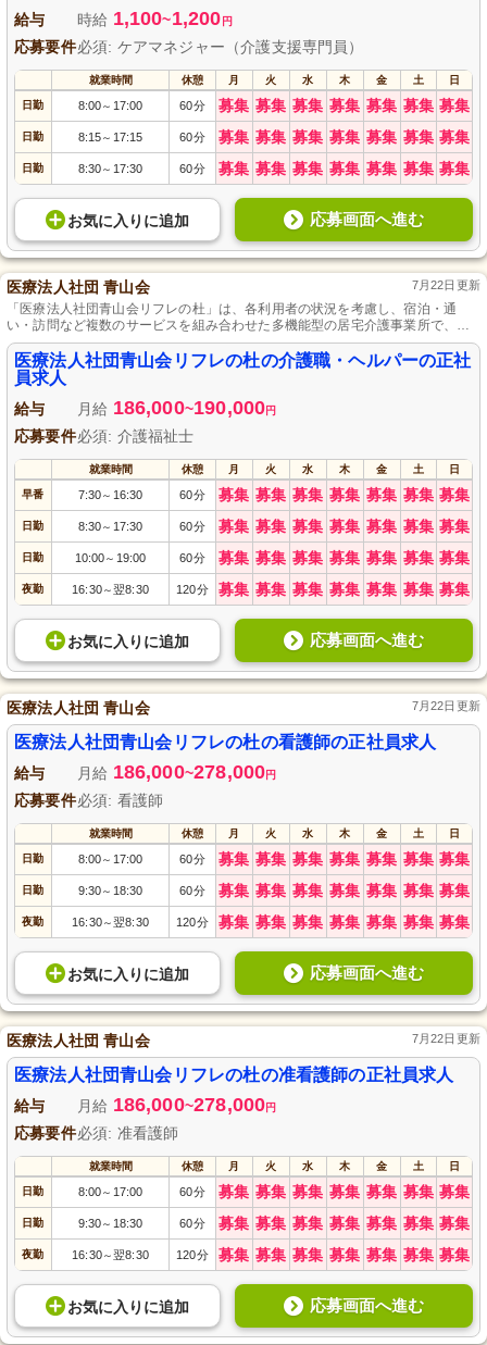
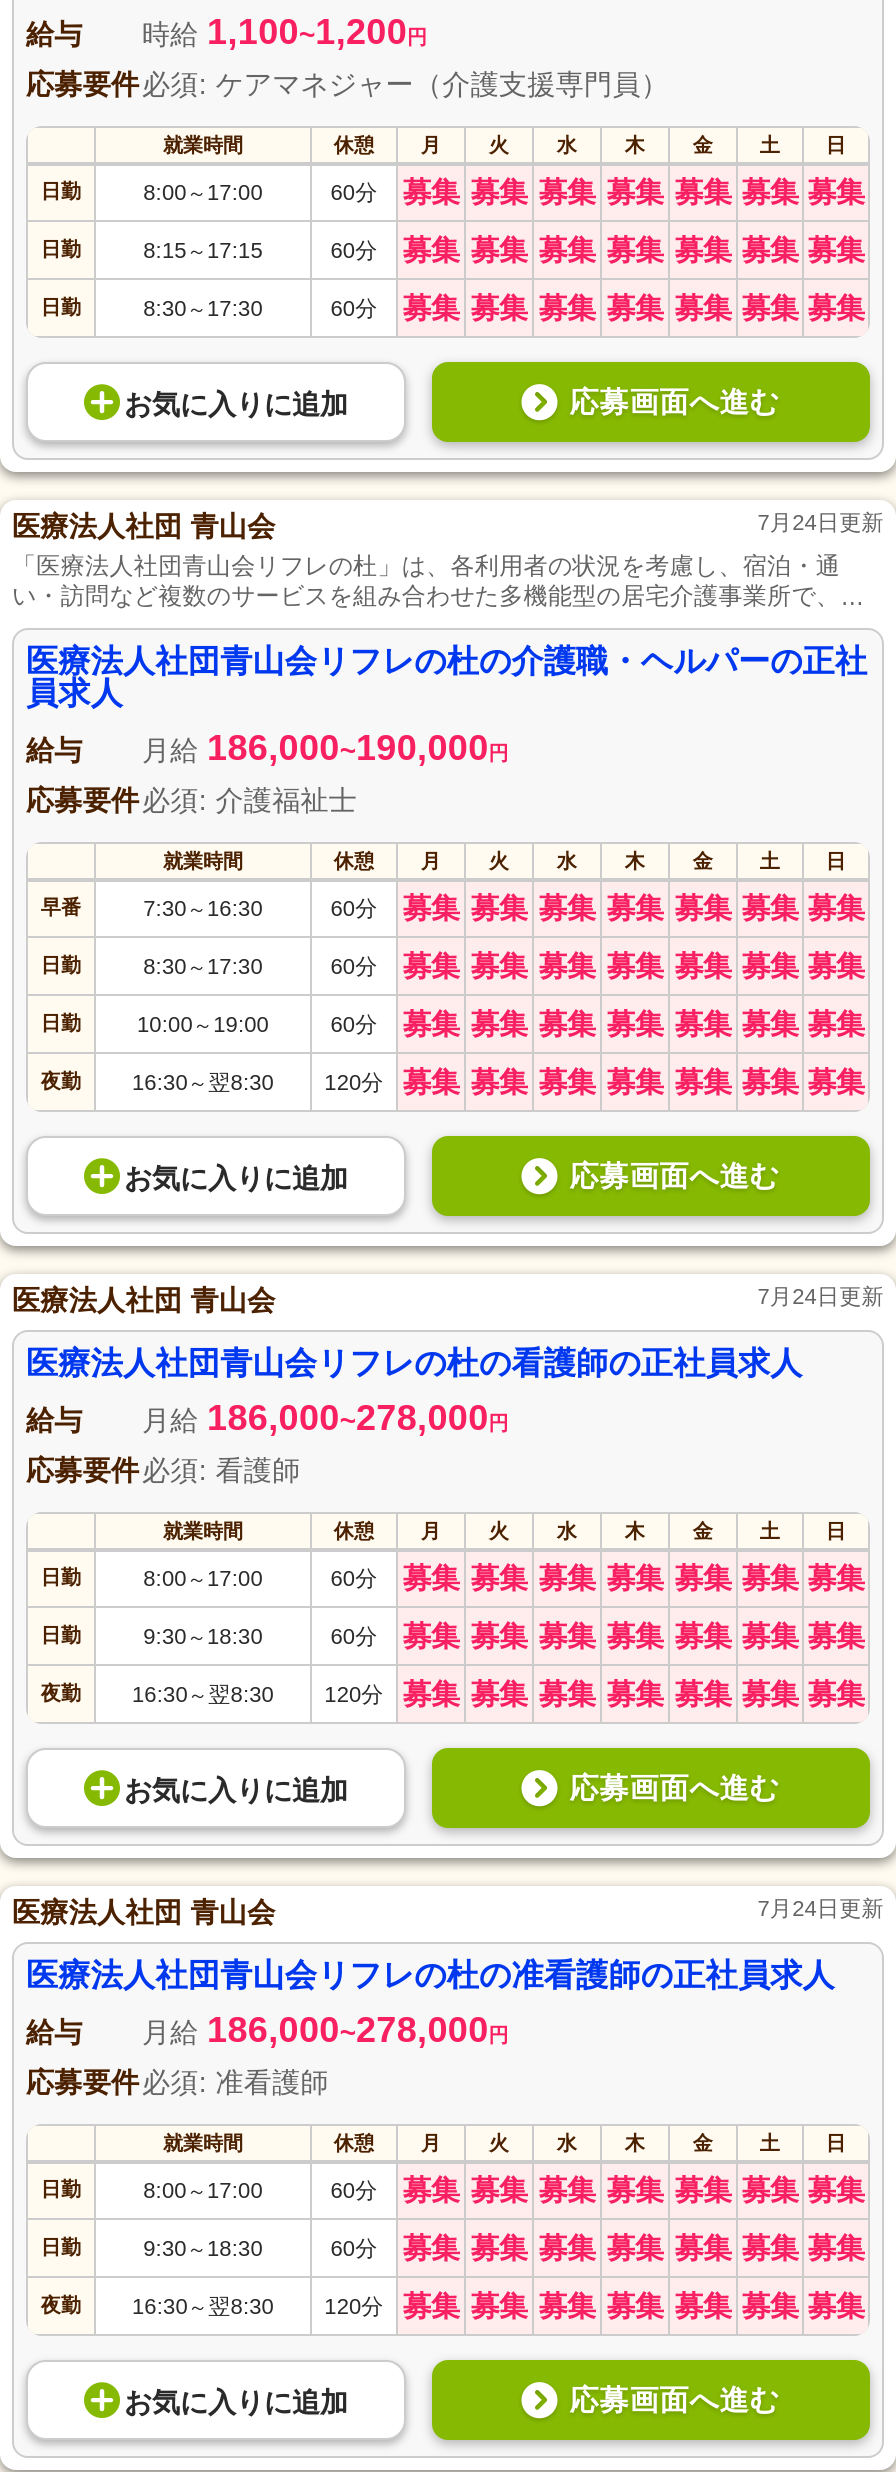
[412,279,480,292] 7月22日更新 -> [757,511,884,535] 7月24日更新
[412,699,480,713] 7月22日更新 -> [757,1285,884,1309] 7月24日更新
[412,1032,480,1045] 7月22日更新 -> [757,1897,884,1921] 7月24日更新

